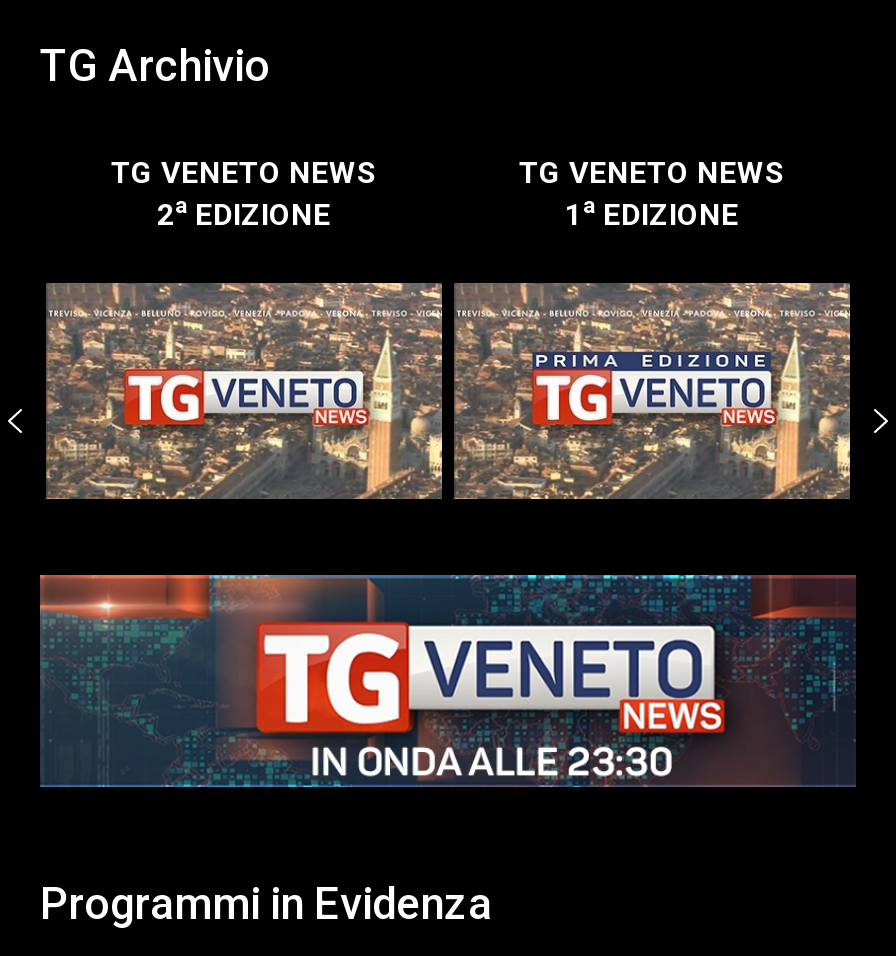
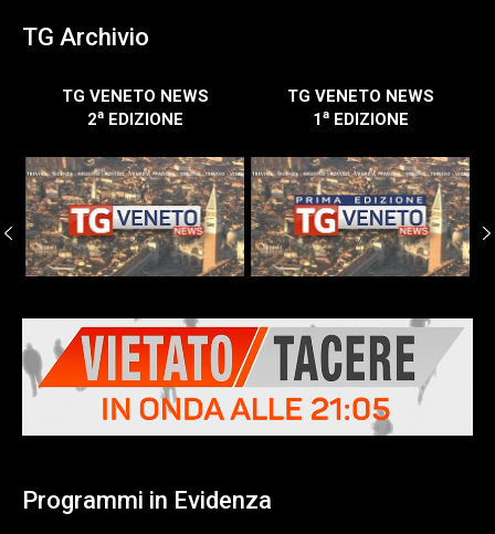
[38,573,856,789] [image] -> [21,317,474,437] [image]

